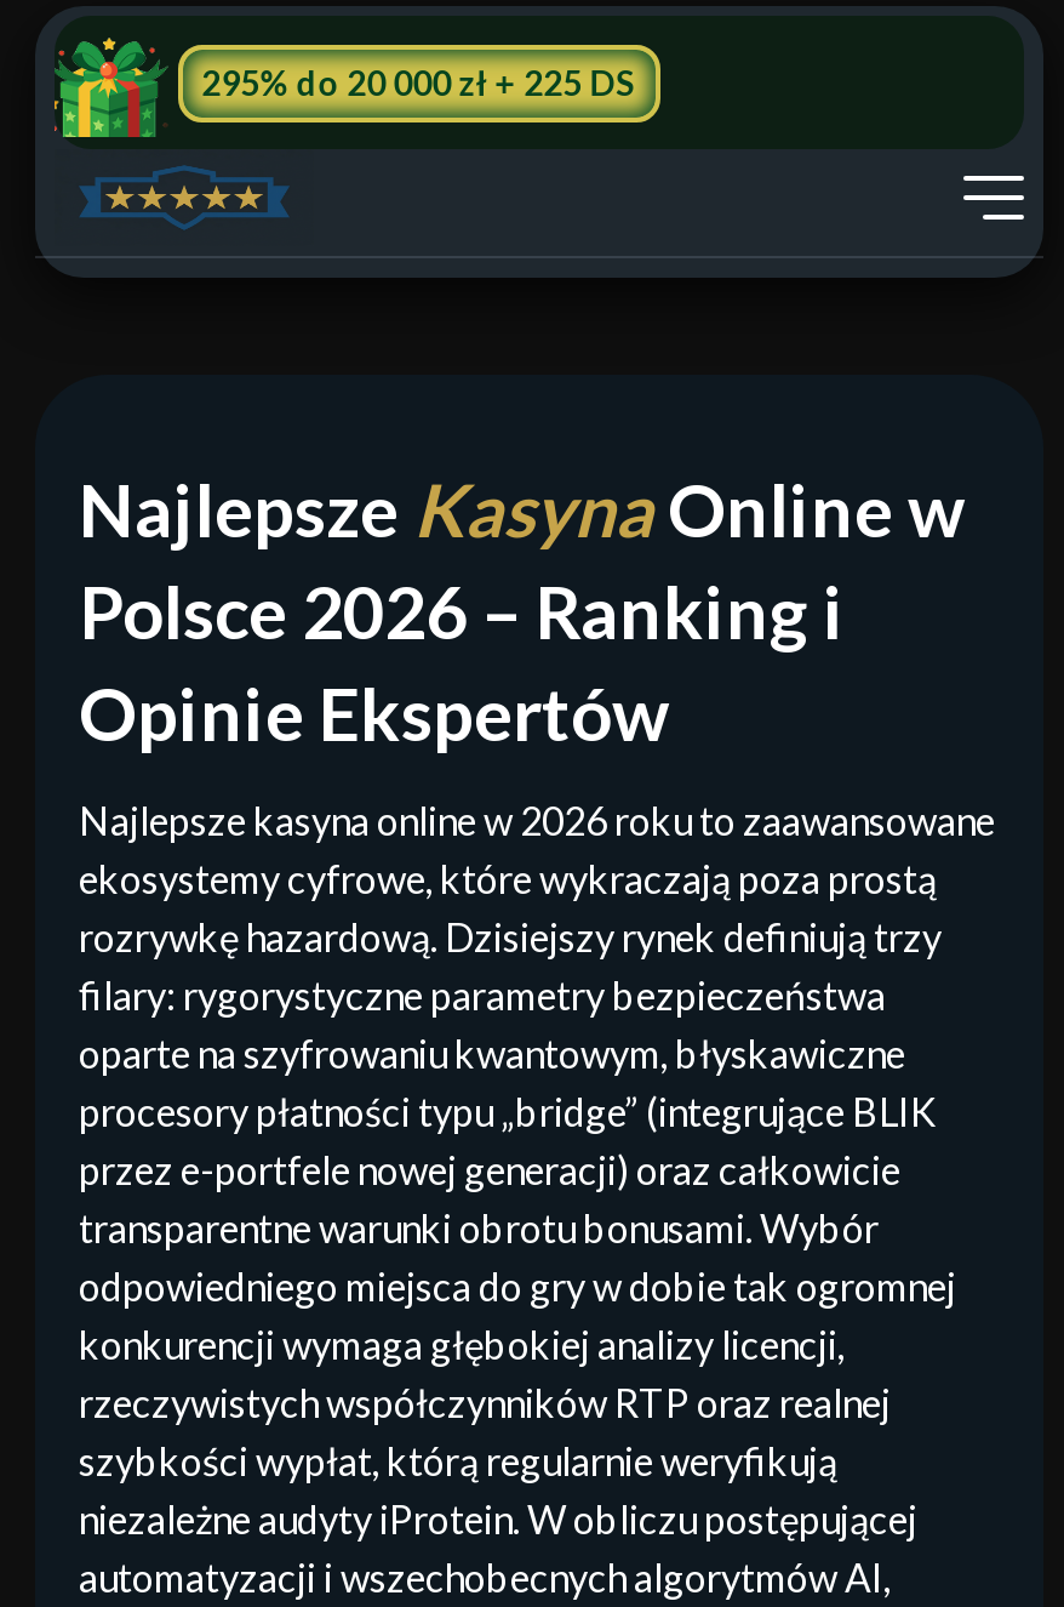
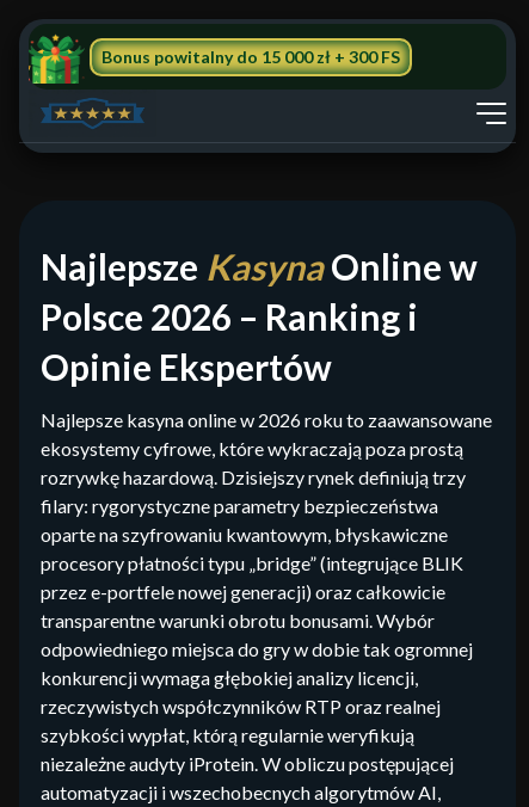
[202,61,636,102] 295% do 20 000 zł + 225 DS -> [101,46,400,66] Bonus powitalny do 15 000 zł + 300 FS

